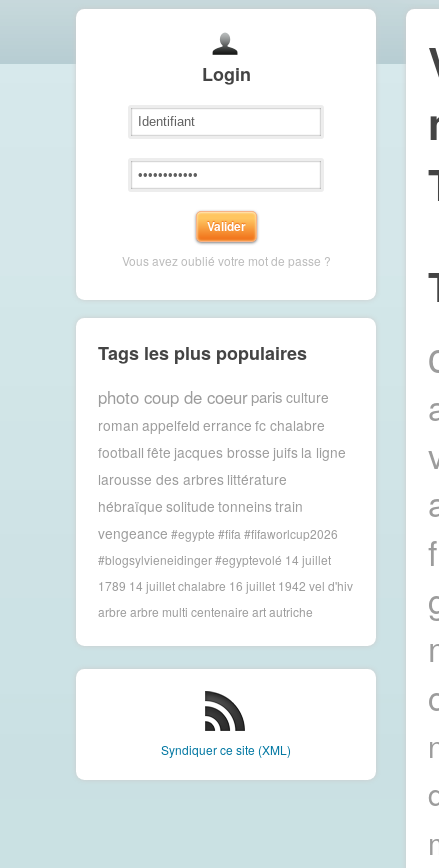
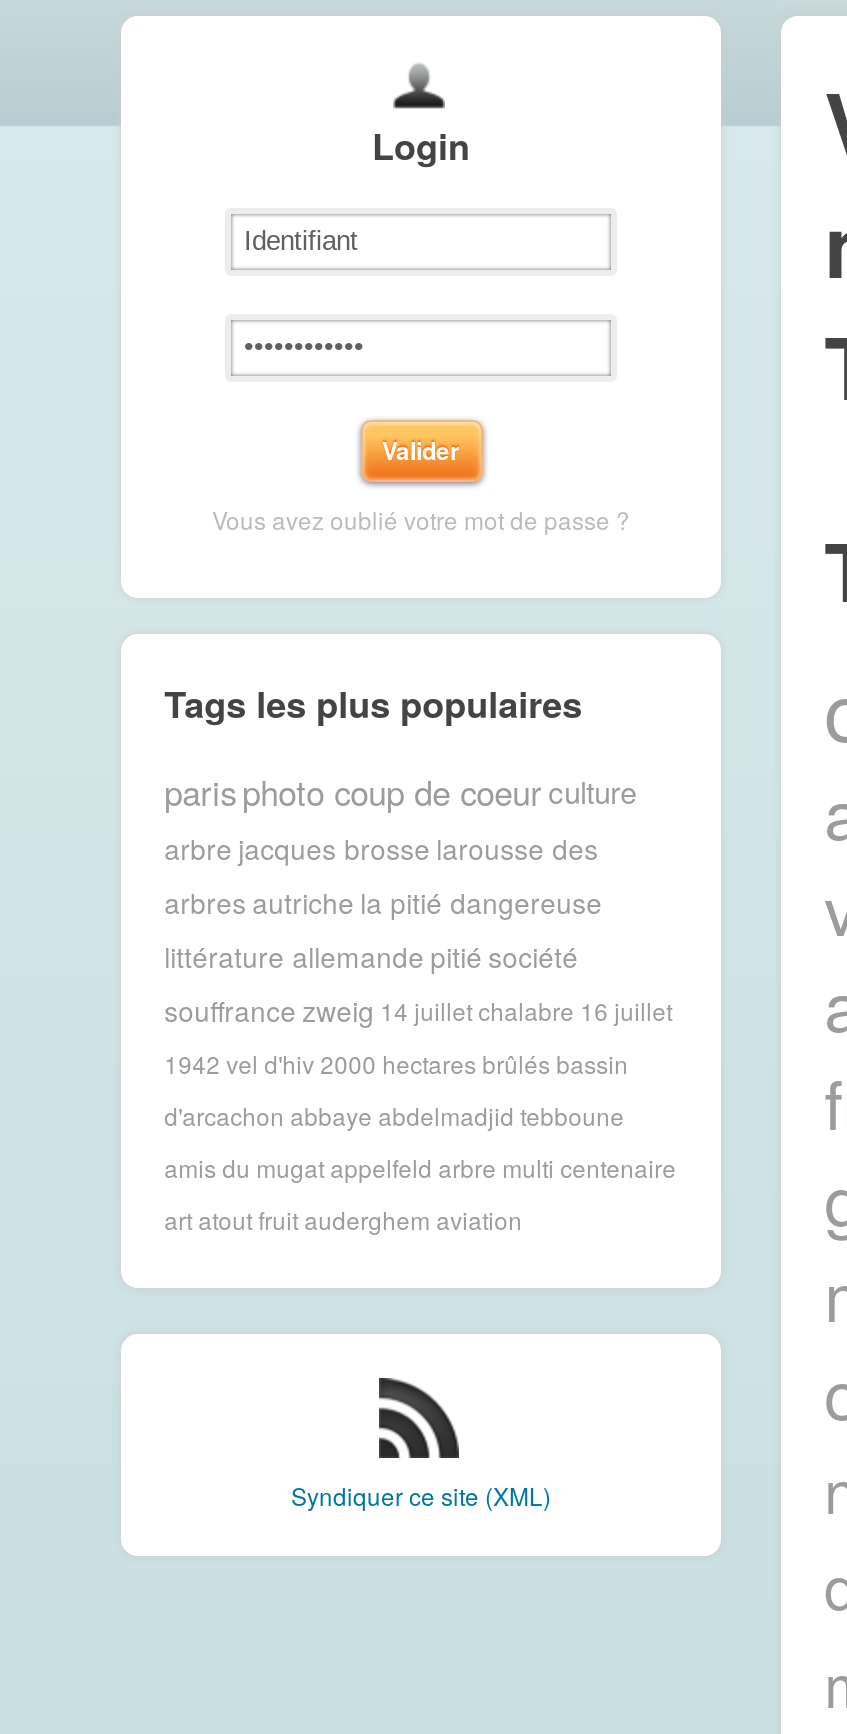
[98,385,353,620] photo coup de coeur paris culture | roman appelfeld errance fc chalabre | football fête jacques brosse juifs la ligne | larousse des arbres littérature | hébraïque solitude tonneins train | vengeance #egypte #fifa #fifaworlcup2026 | #blogsylvieneidinger #egyptevolé 14 juillet | 1789 14 juillet chalabre 16 juillet 1942 vel d'hiv | arbre arbre multi centenaire art autriche -> [164,767,676,1235] paris photo coup de coeur culture | arbre jacques brosse larousse des | arbres autriche la pitié dangereuse | littérature allemande pitié société | souffrance zweig 14 juillet chalabre 16 juillet | 1942 vel d'hiv 2000 hectares brûlés bassin | d'arcachon abbaye abdelmadjid tebboune | amis du mugat appelfeld arbre multi centenaire | art atout fruit auderghem aviation

